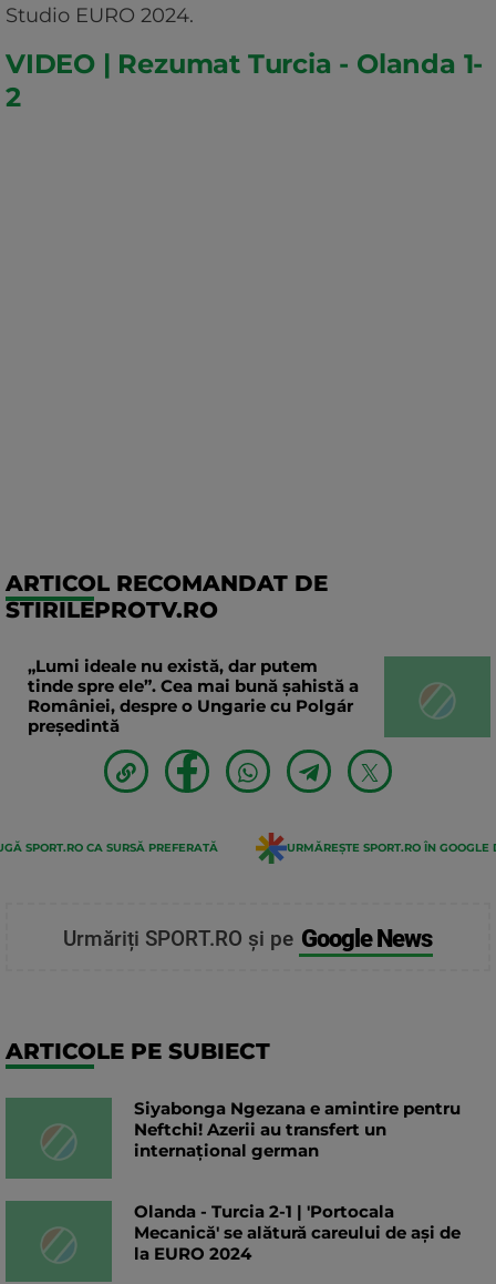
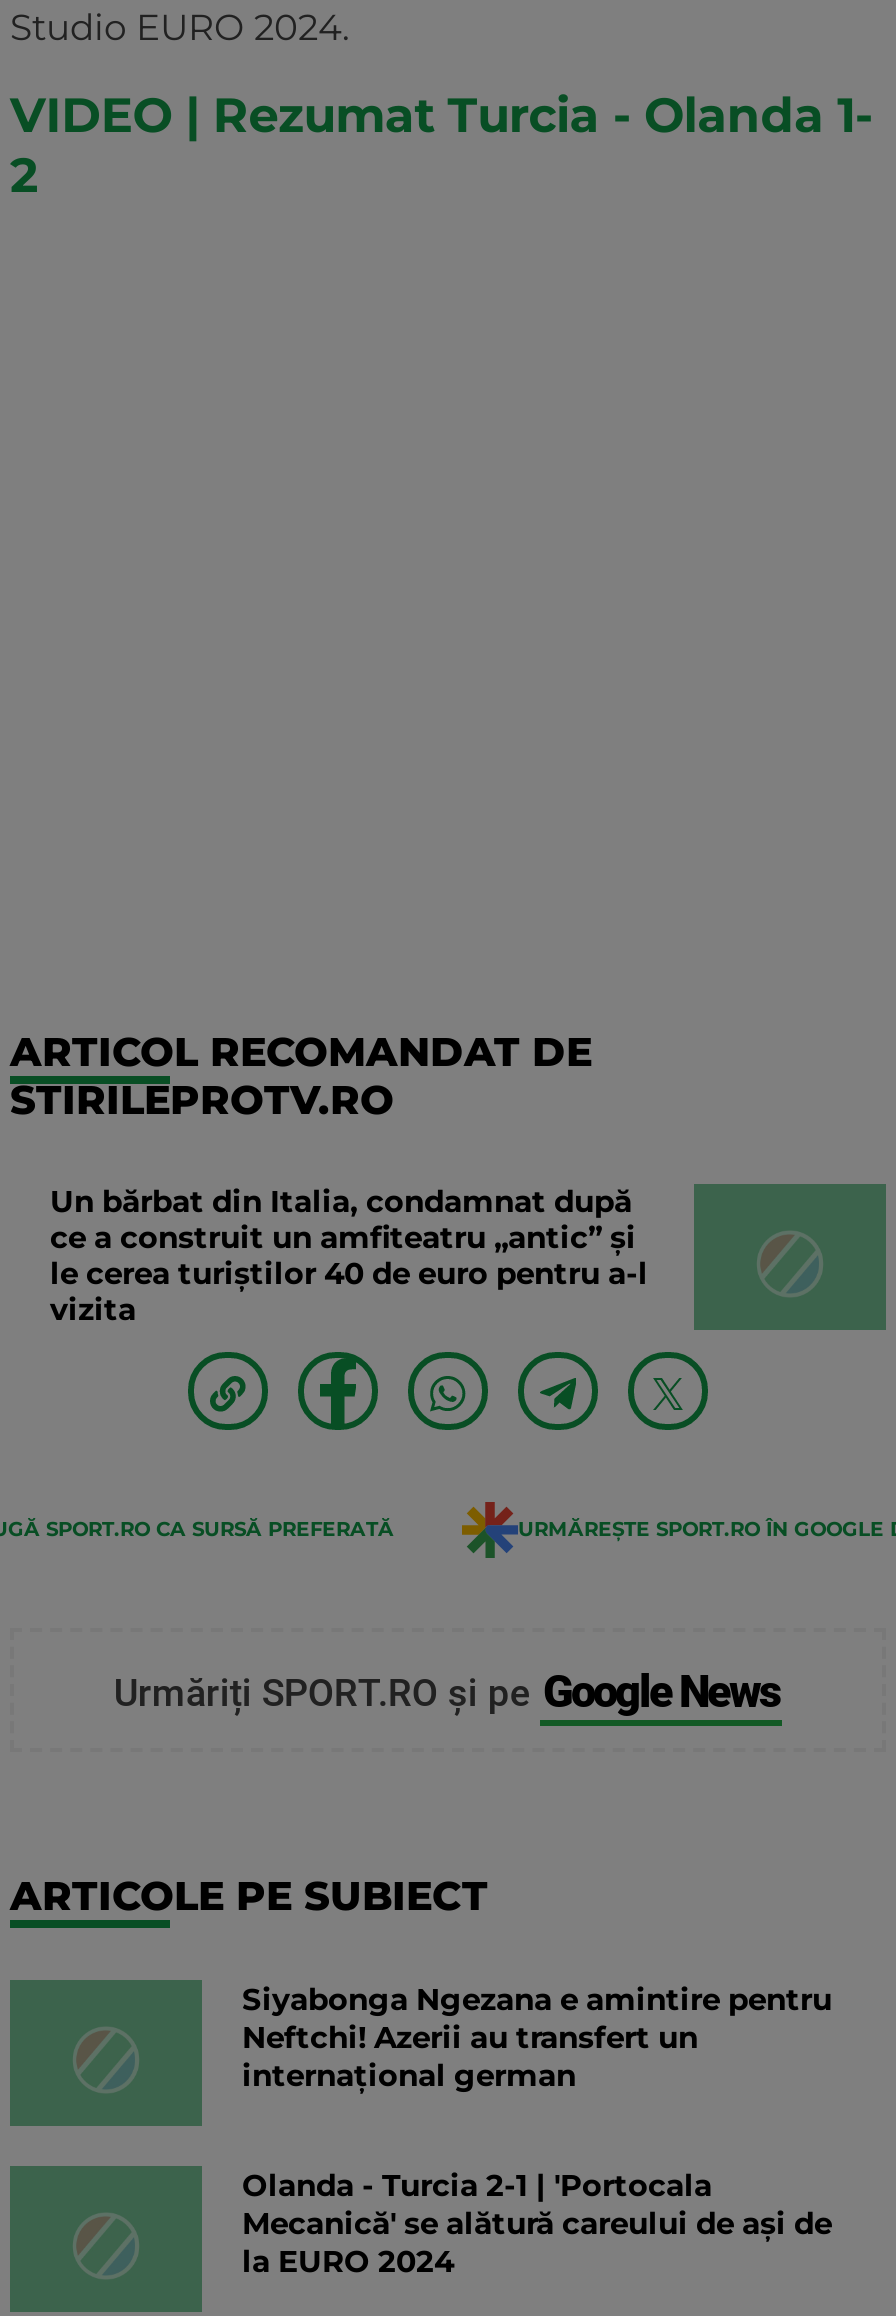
[28,655,359,736] „Lumi ideale nu există, dar putem | tinde spre ele”. Cea mai bună șahistă a | României, despre o Ungarie cu Polgár | președintă -> [50,1182,648,1328] Un bărbat din Italia, condamnat după | ce a construit un amfiteatru „antic” și | le cerea turiștilor 40 de euro pentru a-l | vizita

